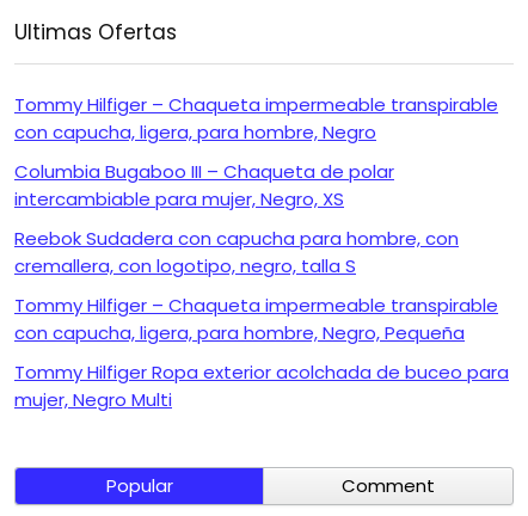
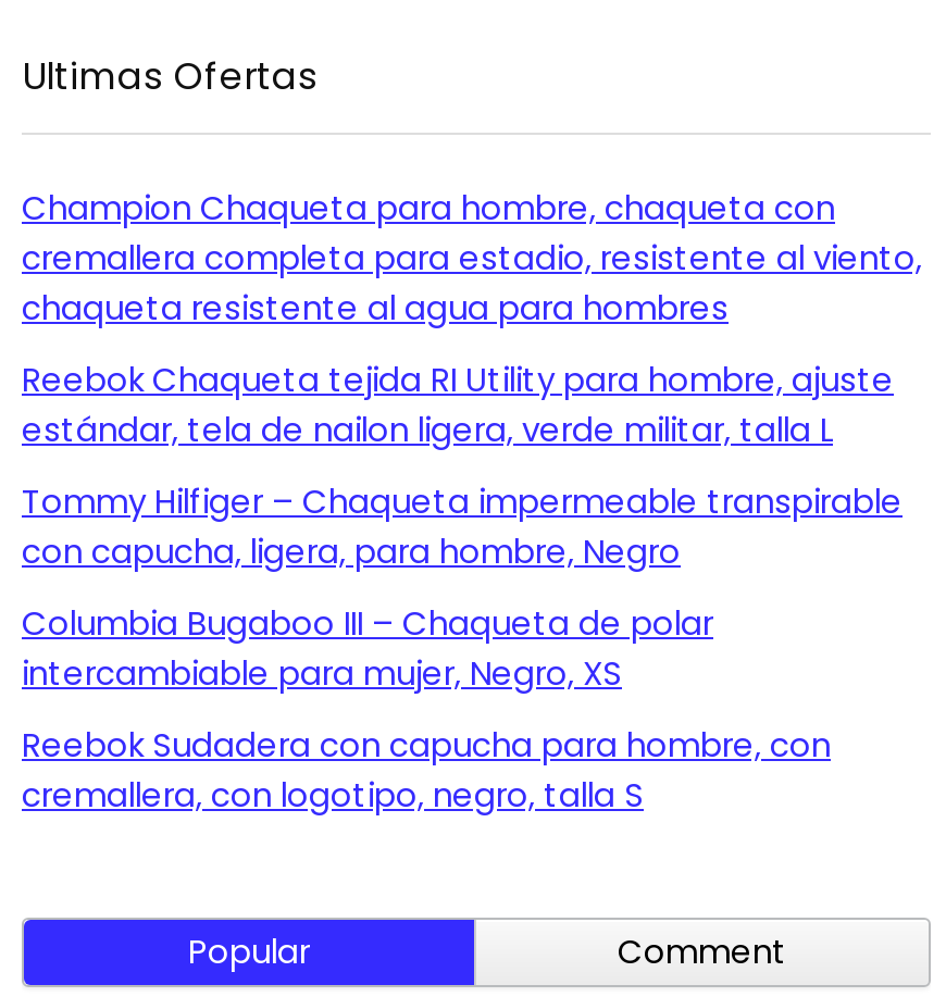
none -> [22,185,922,453] Champion Chaqueta para hombre, chaqueta con | cremallera completa para estadio, resistente al viento, | chaqueta resistente al agua para hombres | Reebok Chaqueta tejida RI Utility para hombre, ajuste | estándar, tela de nailon ligera, verde militar, talla L
moved [14,92,498,279] -> [22,479,903,818]: Tommy Hilfiger – Chaqueta impermeable transpirable | con capucha, ligera, para hombre, Negro | Columbia Bugaboo III – Chaqueta de polar | intercambiable para mujer, Negro, XS | Reebok Sudadera con capucha para hombre, con | cremallera, con logotipo, negro, talla S
[14,293,509,412] Tommy Hilfiger – Chaqueta impermeable transpirable | con capucha, ligera, para hombre, Negro, Pequeña | Tommy Hilfiger Ropa exterior acolchada de buceo para | mujer, Negro Multi -> none

